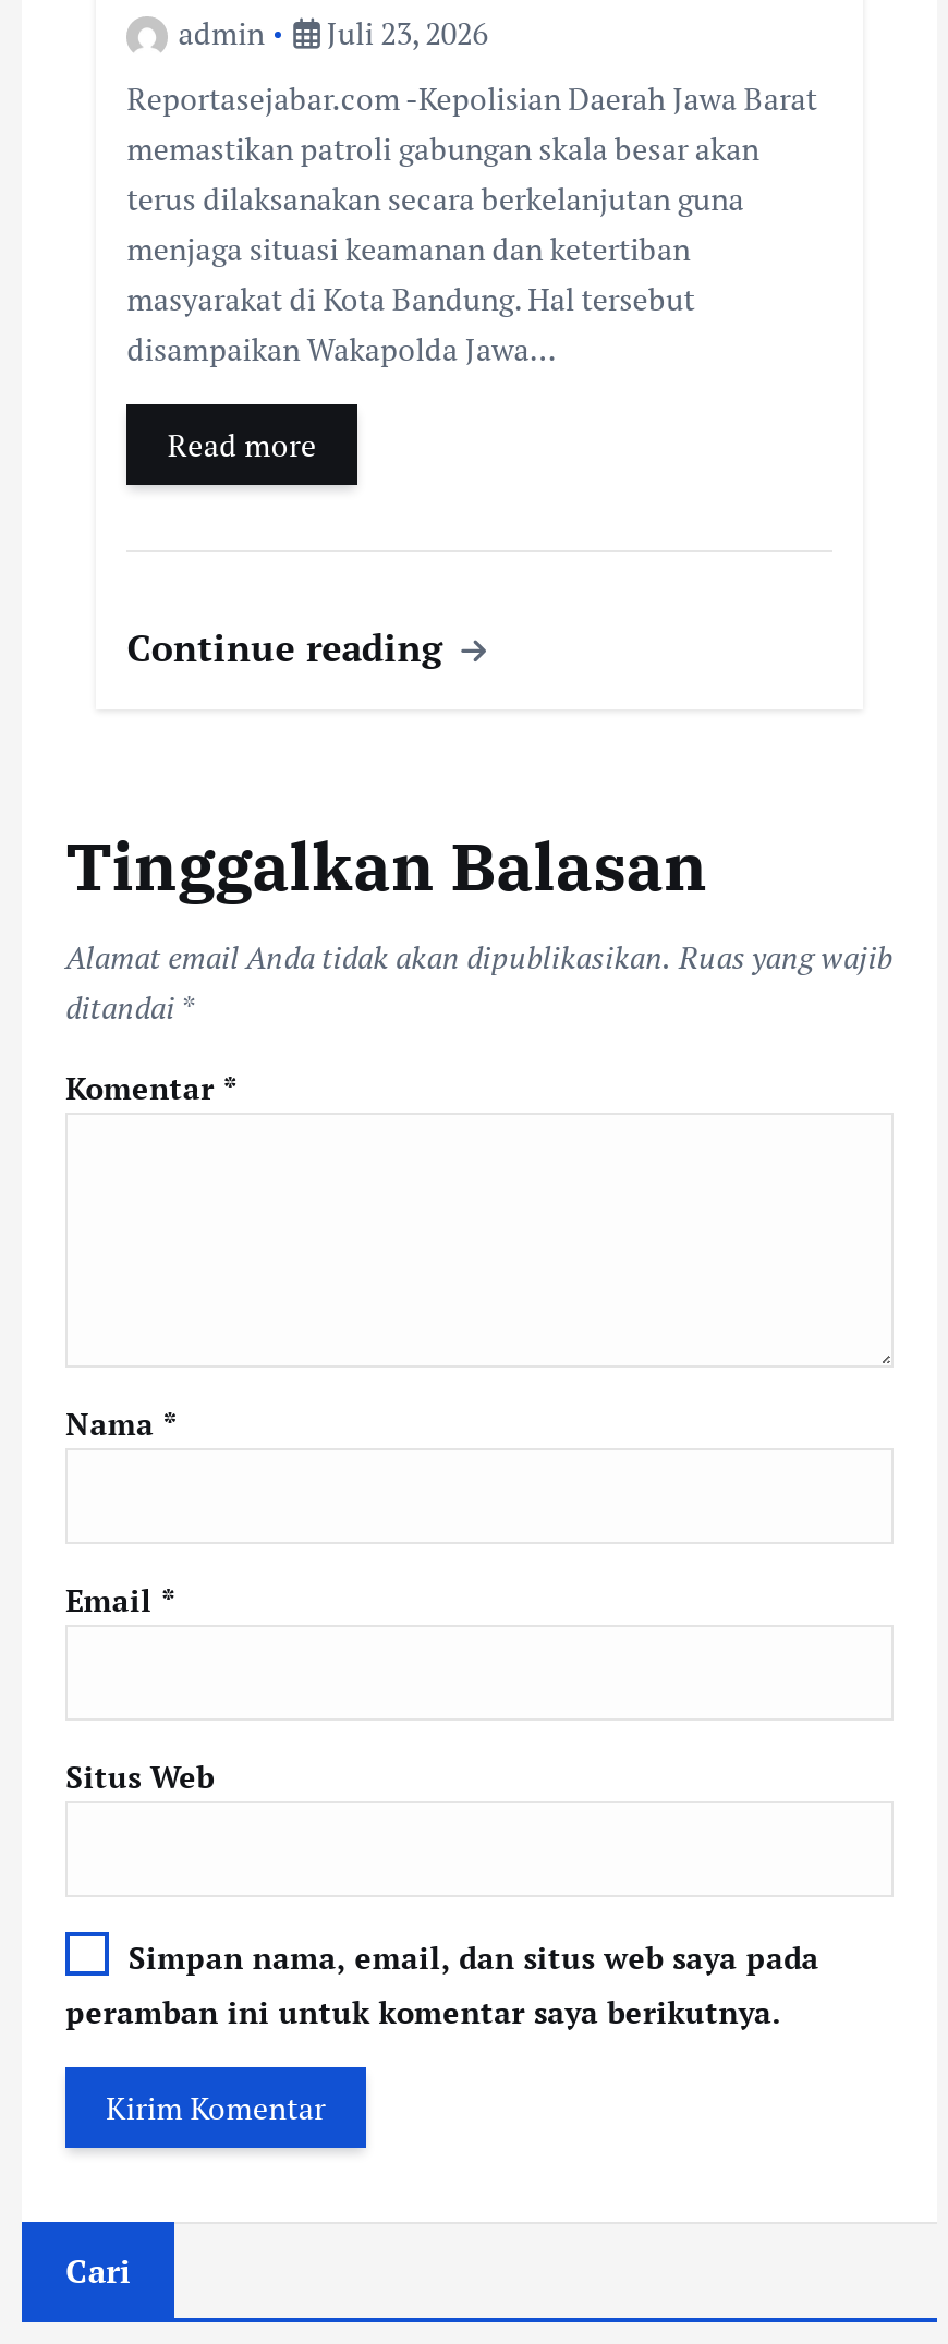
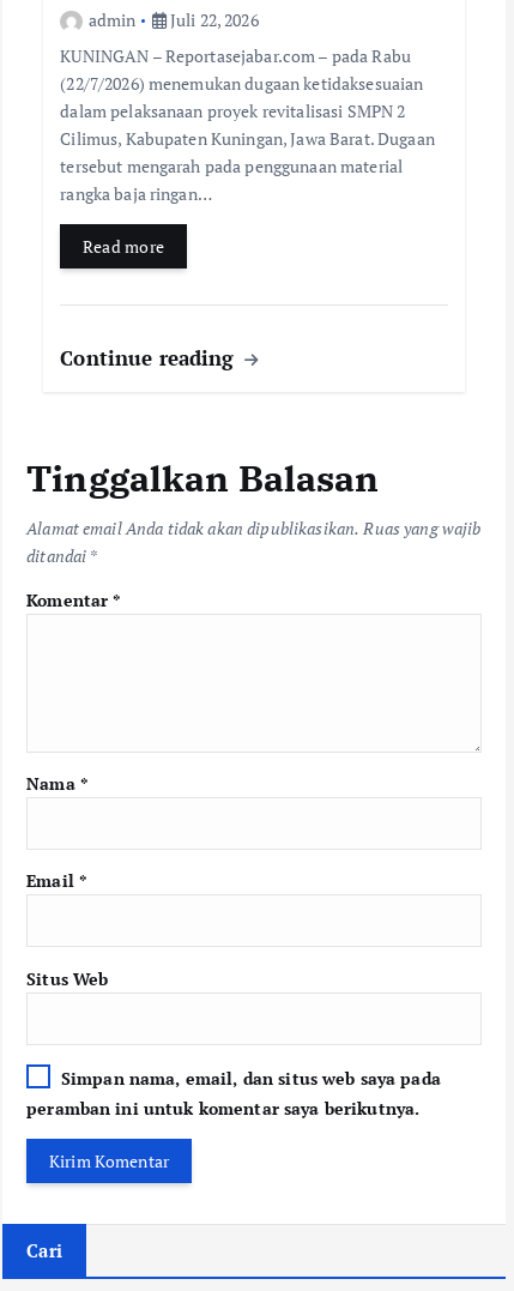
[178,12,488,54] admin Juli 23, 2026 -> [88,8,258,31] admin Juli 22, 2026
[127,78,817,370] Reportasejabar.com -Kepolisian Daerah Jawa Barat | memastikan patroli gabungan skala besar akan | terus dilaksanakan secara berkelanjutan guna | menjaga situasi keamanan dan ketertiban | masyarakat di Kota Bandung. Hal tersebut | disampaikan Wakapolda Jawa… -> [60,44,435,205] KUNINGAN – Reportasejabar.com – pada Rabu | (22/7/2026) menemukan dugaan ketidaksesuaian | dalam pelaksanaan proyek revitalisasi SMPN 2 | Cilimus, Kabupaten Kuningan, Jawa Barat. Dugaan | tersebut mengarah pada penggunaan material | rangka baja ringan…

